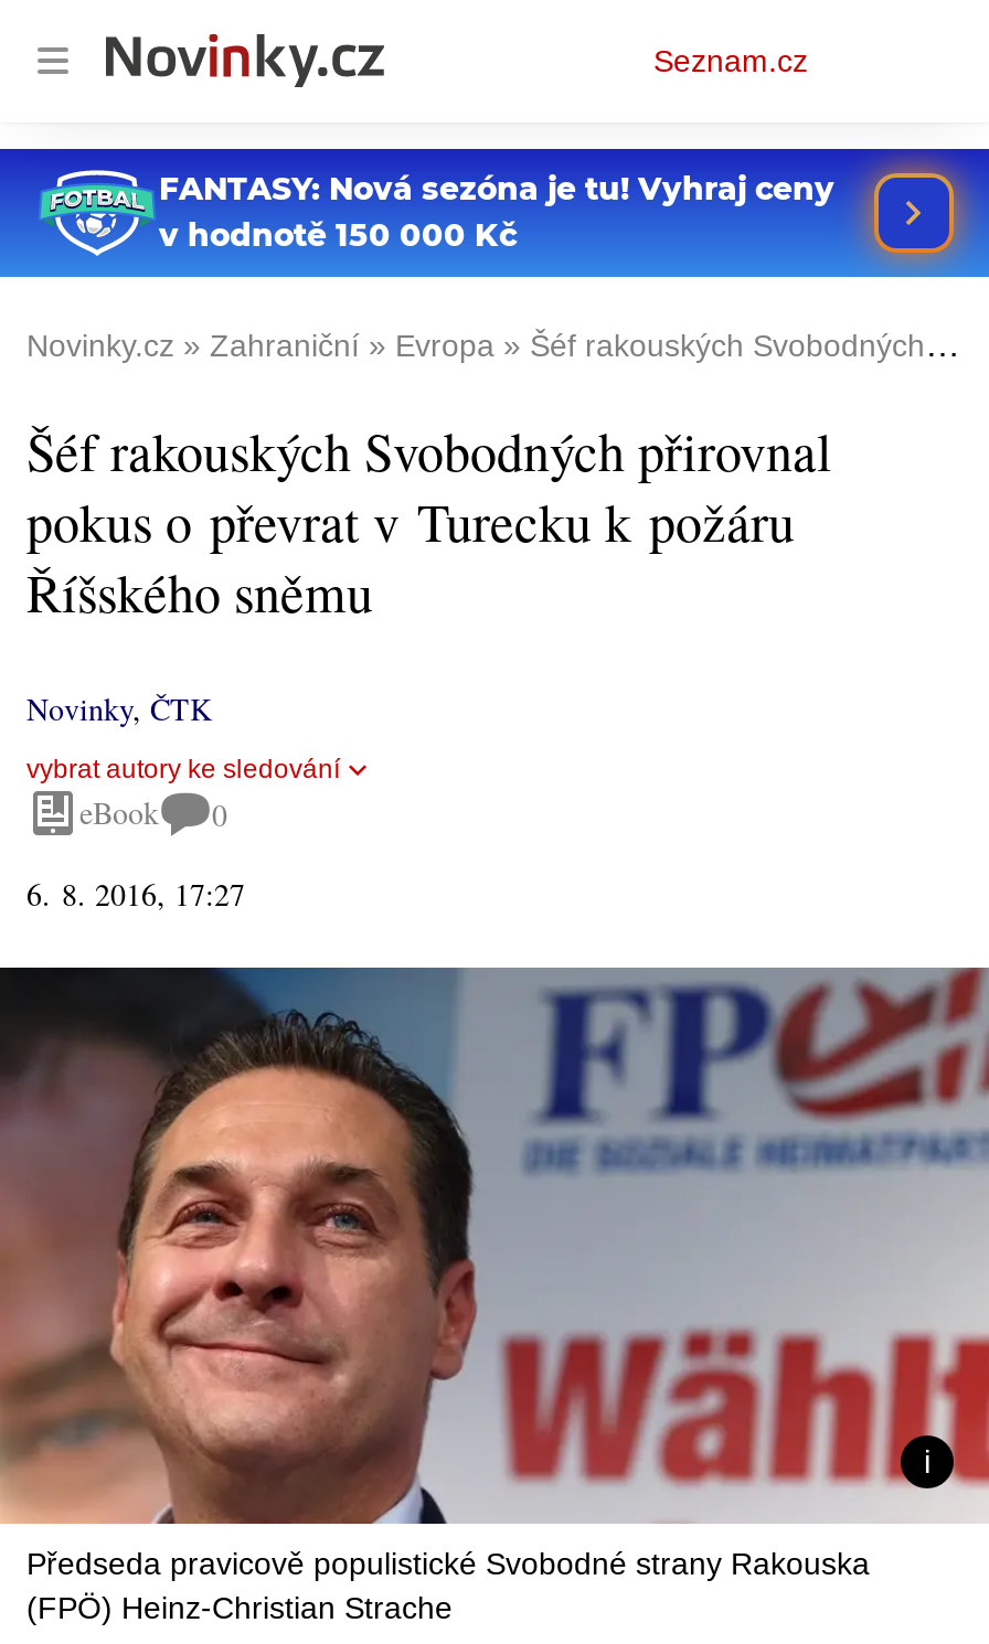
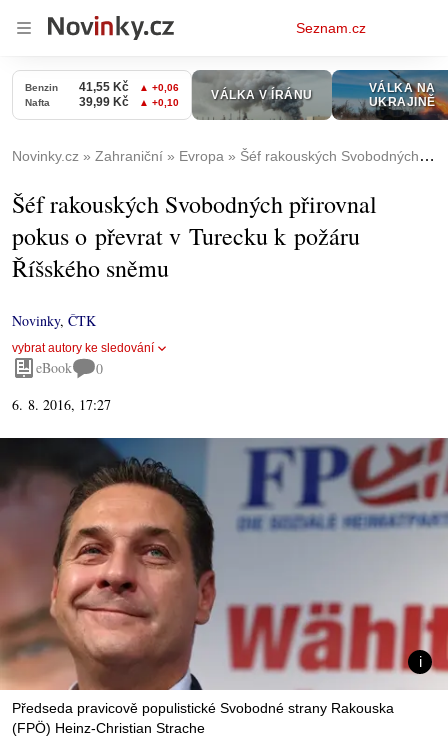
[7,147,982,279] [image] -> [3,68,445,125] [image]

